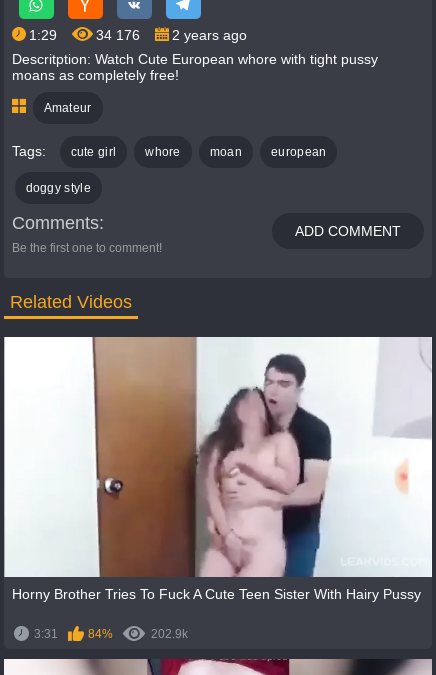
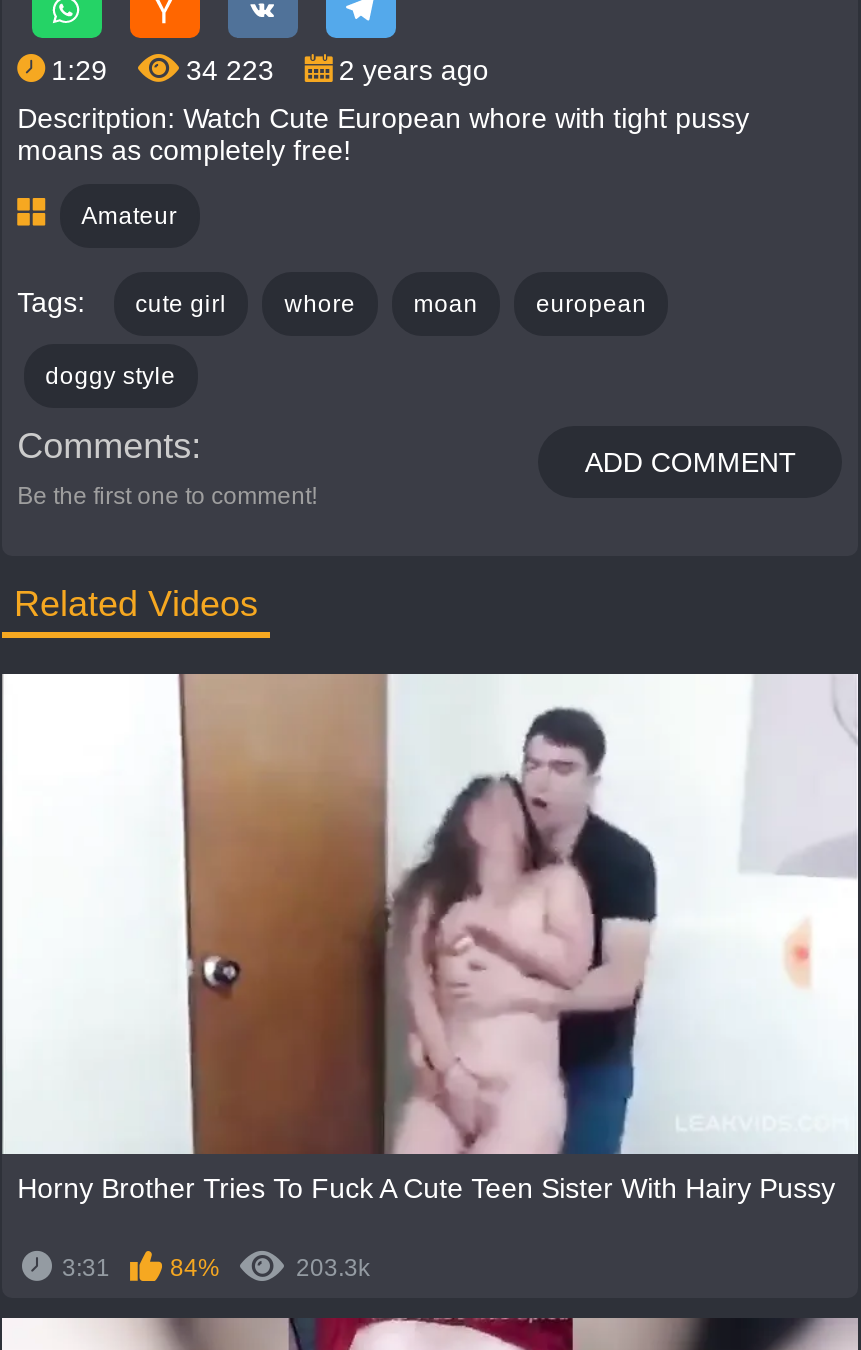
[96,27,140,43] 34 176 -> [186,54,274,86] 34 223
[151,627,188,641] 202.9k -> [296,1254,370,1282] 203.3k

